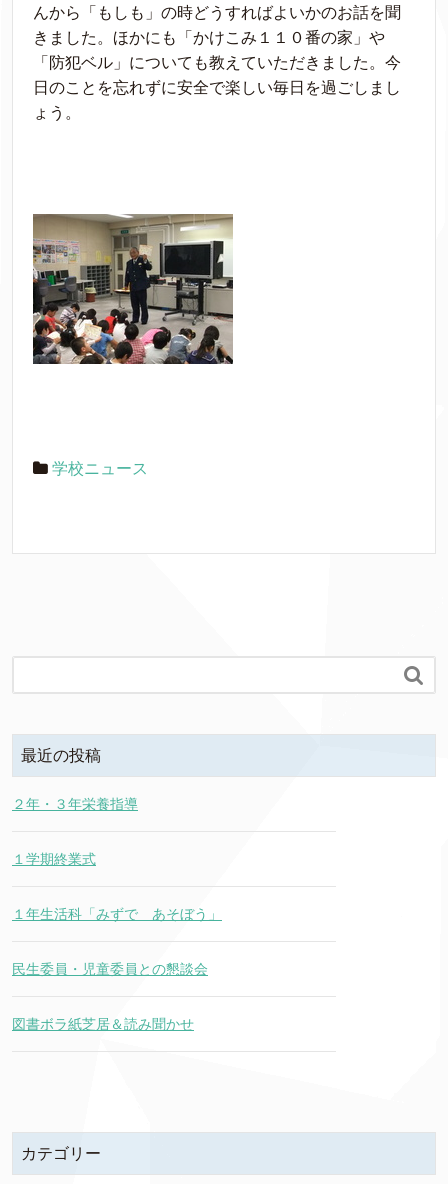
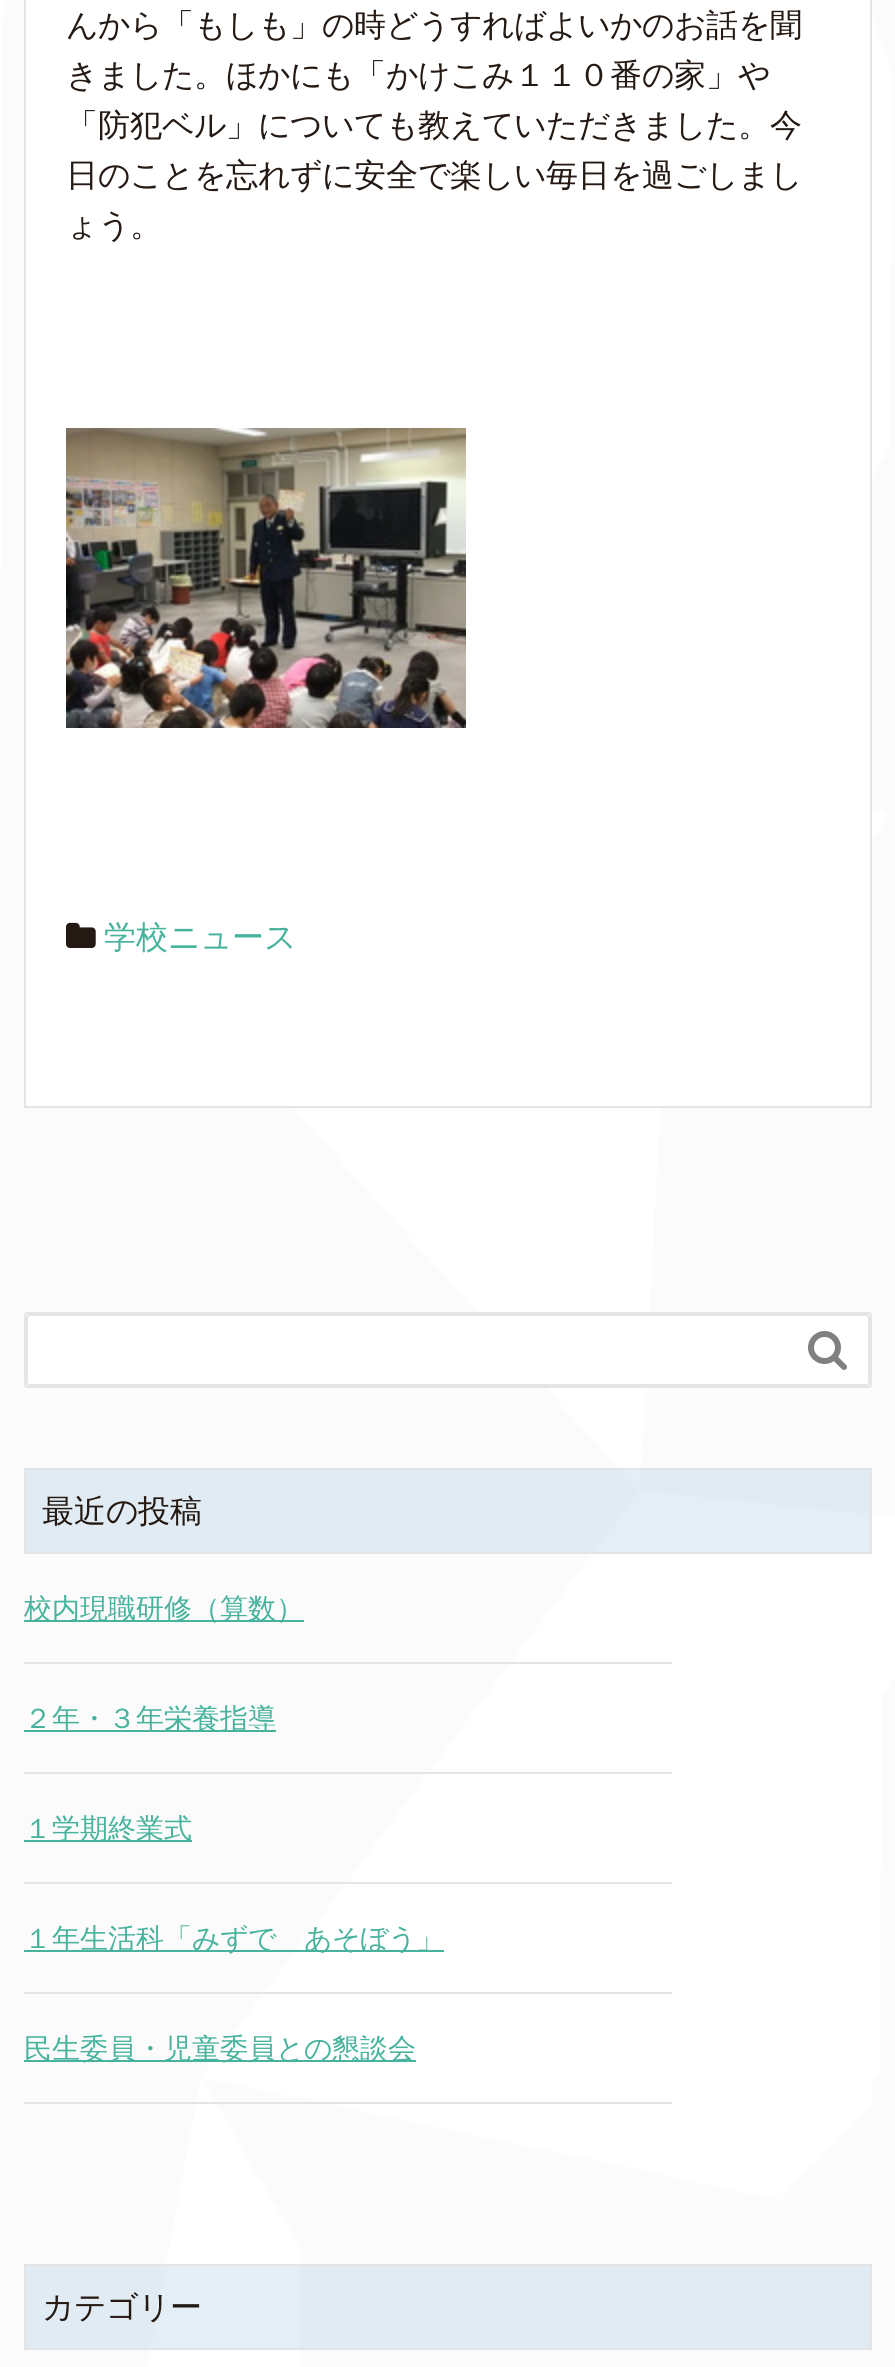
none -> [24,1592,304,1624] 校内現職研修（算数）
moved [12,796,222,977] -> [24,1702,444,2064]: ２年・３年栄養指導 | １学期終業式 | １年生活科「みずで あそぼう」 | 民生委員・児童委員との懇談会
[12,1016,194,1032] 図書ボラ紙芝居＆読み聞かせ -> none

